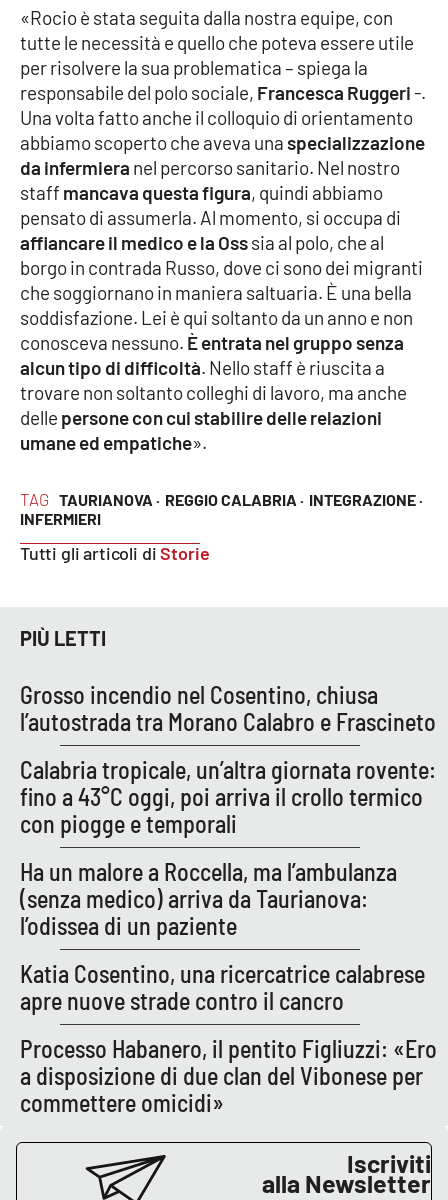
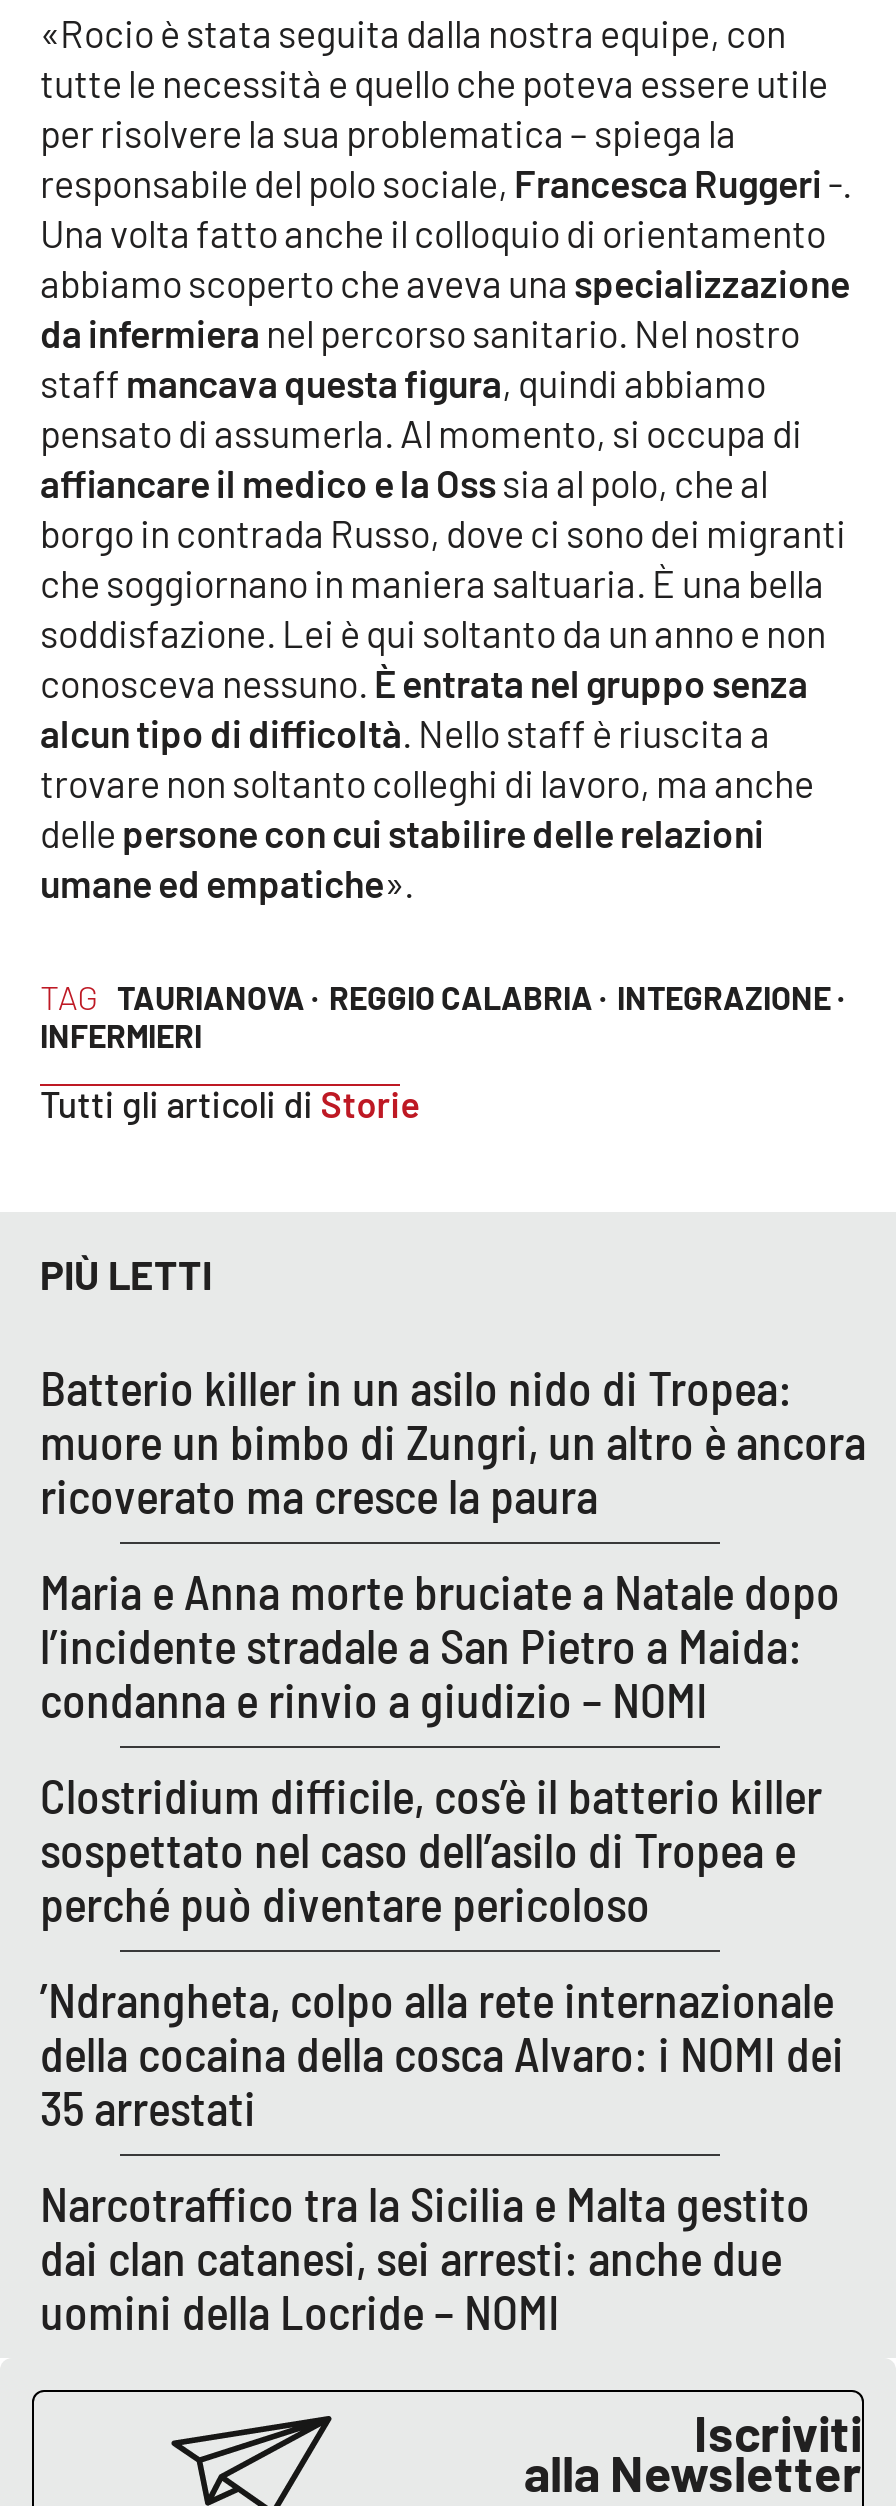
[20,680,436,736] Grosso incendio nel Cosentino, chiusa | l’autostrada tra Morano Calabro e Frascineto -> [40,1358,866,1524] Batterio killer in un asilo nido di Tropea: | muore un bimbo di Zungri, un altro è ancora | ricoverato ma cresce la paura
[20,755,436,838] Calabria tropicale, un’altra giornata rovente: | fino a 43°C oggi, poi arriva il crollo termico | con piogge e temporali -> [40,1562,840,1728] Maria e Anna morte bruciate a Natale dopo | l’incidente stradale a San Pietro a Maida: | condanna e rinvio a giudizio – NOMI
[20,857,397,940] Ha un malore a Roccella, ma l’ambulanza | (senza medico) arriva da Taurianova: | l’odissea di un paziente -> [40,1766,822,1932] Clostridium difficile, cos’è il batterio killer | sospettato nel caso dell’asilo di Tropea e | perché può diventare pericoloso
[20,959,425,1015] Katia Cosentino, una ricercatrice calabrese | apre nuove strade contro il cancro -> [40,1970,844,2136] ’Ndrangheta, colpo alla rete internazionale | della cocaina della cosca Alvaro: i NOMI dei | 35 arrestati
[20,1034,437,1117] Processo Habanero, il pentito Figliuzzi: «Ero | a disposizione di due clan del Vibonese per | commettere omicidi» -> [40,2174,810,2340] Narcotraffico tra la Sicilia e Malta gestito | dai clan catanesi, sei arresti: anche due | uomini della Locride – NOMI

